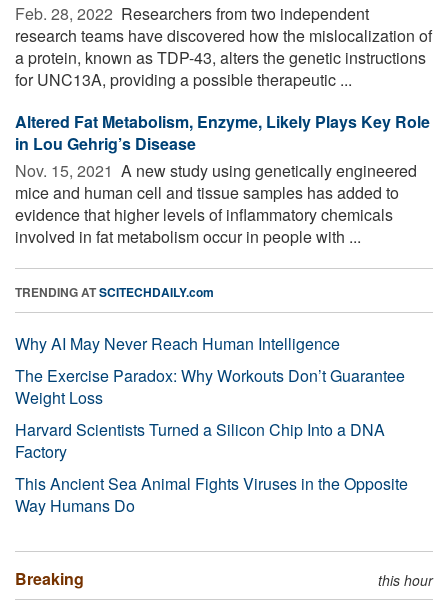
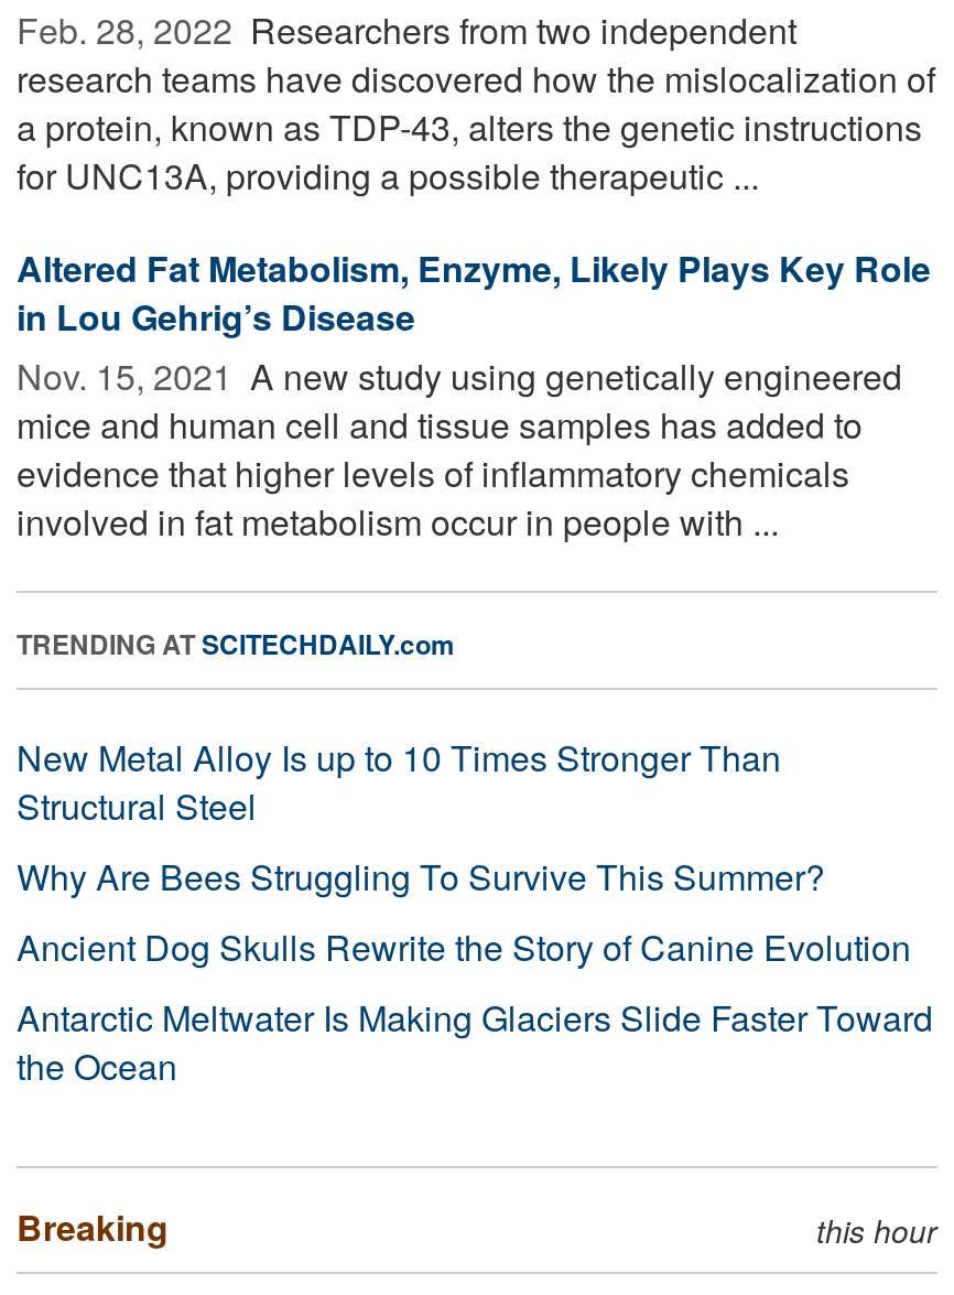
[15,332,408,517] Why AI May Never Reach Human Intelligence | The Exercise Paradox: Why Workouts Don’t Guarantee | Weight Loss | Harvard Scientists Turned a Silicon Chip Into a DNA | Factory | This Ancient Sea Animal Fights Viruses in the Opposite | Way Humans Do -> [17,731,933,1091] New Metal Alloy Is up to 10 Times Stronger Than | Structural Steel | Why Are Bees Struggling To Survive This Summer? | Ancient Dog Skulls Rewrite the Story of Canine Evolution | Antarctic Meltwater Is Making Glaciers Slide Faster Toward | the Ocean

